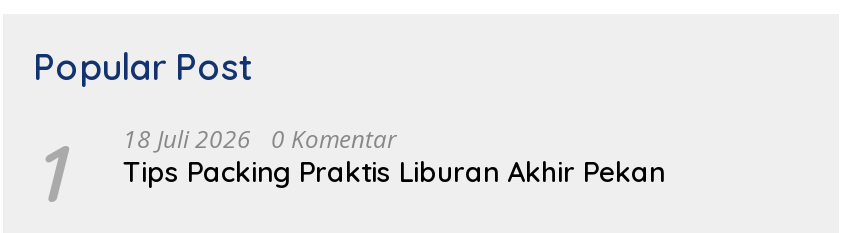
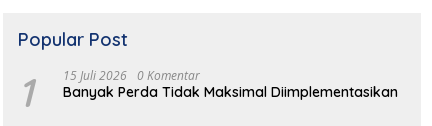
[123,123,665,191] 18 Juli 2026 0 Komentar | Tips Packing Praktis Liburan Akhir Pekan -> [63,67,398,101] 15 Juli 2026 0 Komentar | Banyak Perda Tidak Maksimal Diimplementasikan

